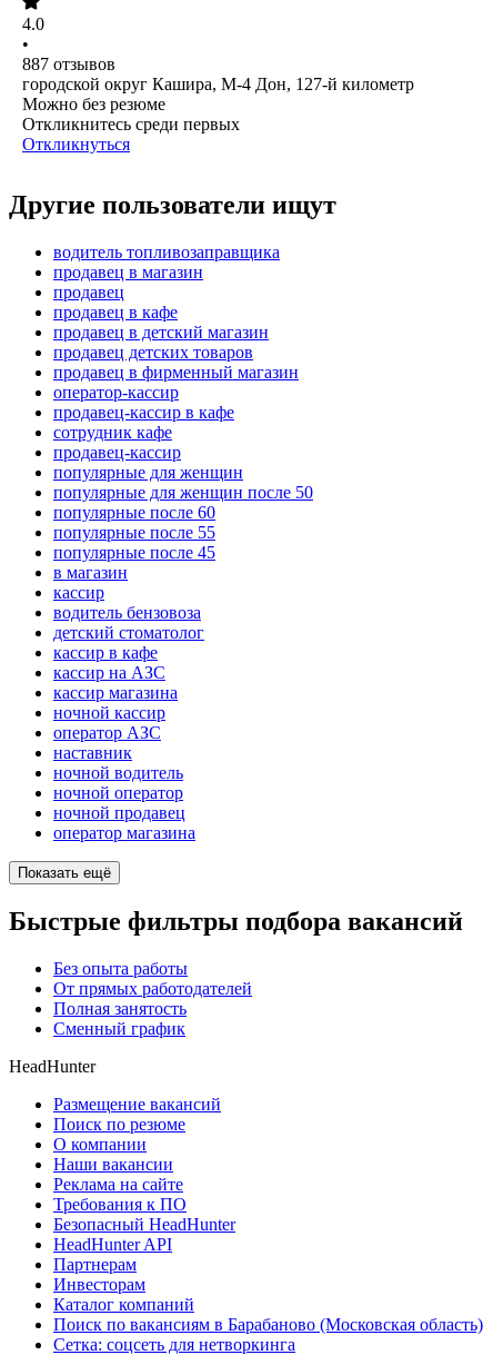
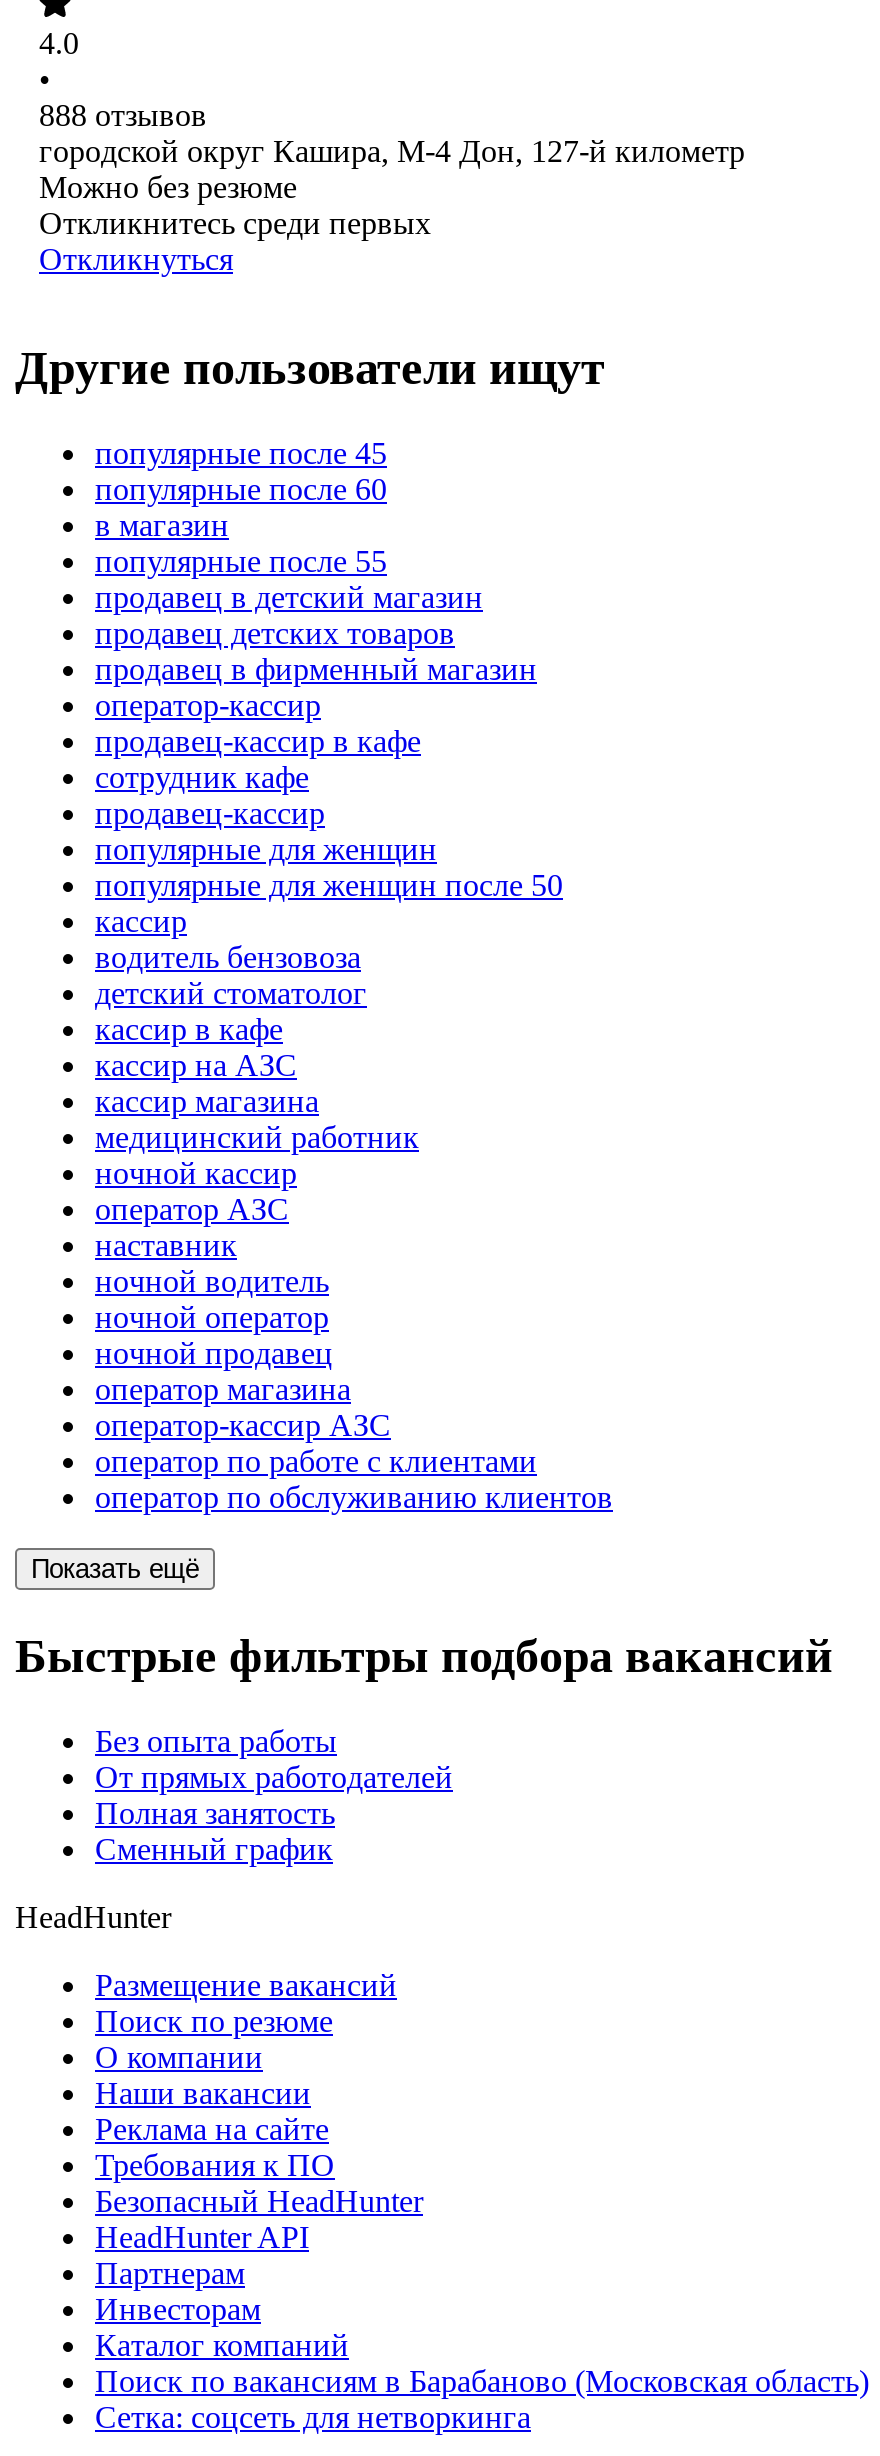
[22,55,115,74] 887 отзывов -> [39,99,207,133] 888 отзывов
[53,243,280,322] водитель топливозаправщика | продавец в магазин | продавец | продавец в кафе -> none
moved [53,503,215,582] -> [95,437,387,579]: популярные после 60 | популярные после 55 | популярные после 45 | в магазин
moved [53,583,204,702] -> [95,905,367,1119]: кассир | водитель бензовоза | детский стоматолог | кассир в кафе | кассир на АЗС | кассир магазина
none -> [95,1121,419,1155] медицинский работник
moved [53,703,195,842] -> [95,1157,351,1407]: ночной кассир | оператор АЗС | наставник | ночной водитель | ночной оператор | ночной продавец | оператор магазина
none -> [95,1409,613,1515] оператор-кассир АЗС | оператор по работе с клиентами | оператор по обслуживанию клиентов

